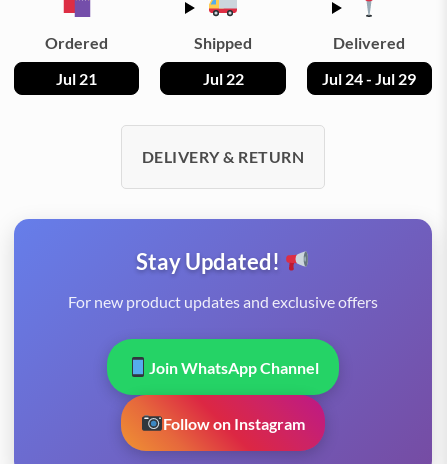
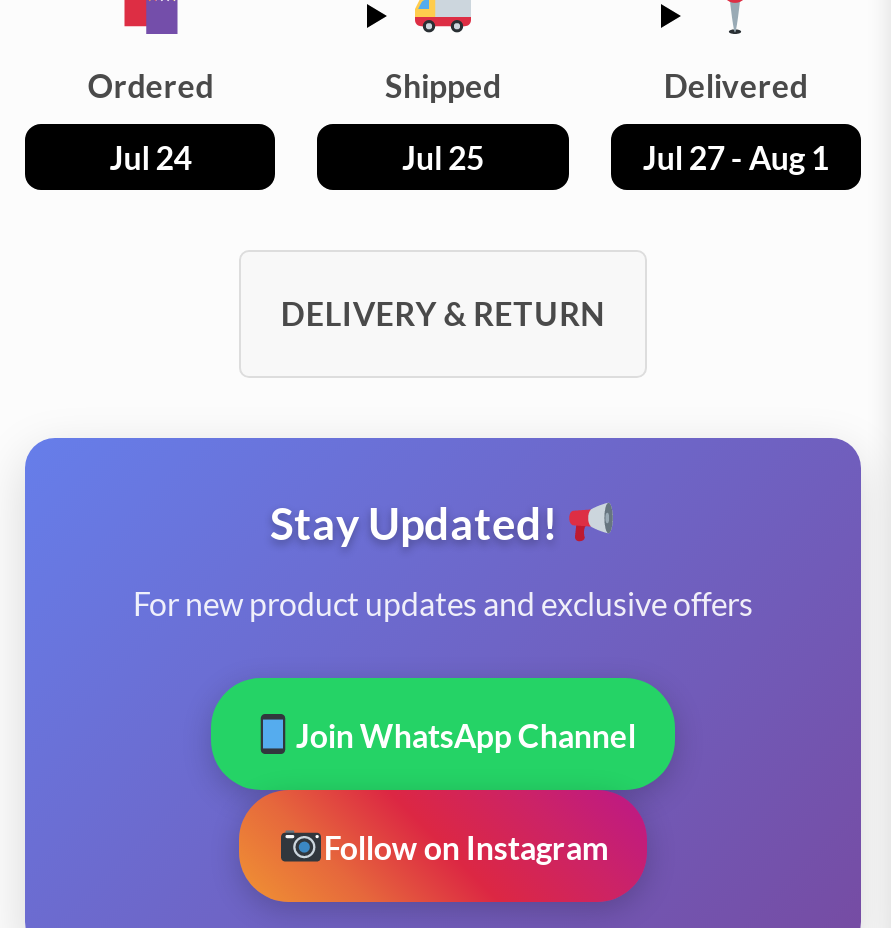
[56,69,97,88] Jul 21 -> [109,139,191,177] Jul 24
[202,69,243,88] Jul 22 -> [402,139,484,177] Jul 25
[322,69,416,88] Jul 24 - Jul 29 -> [643,139,829,177] Jul 27 - Aug 1

